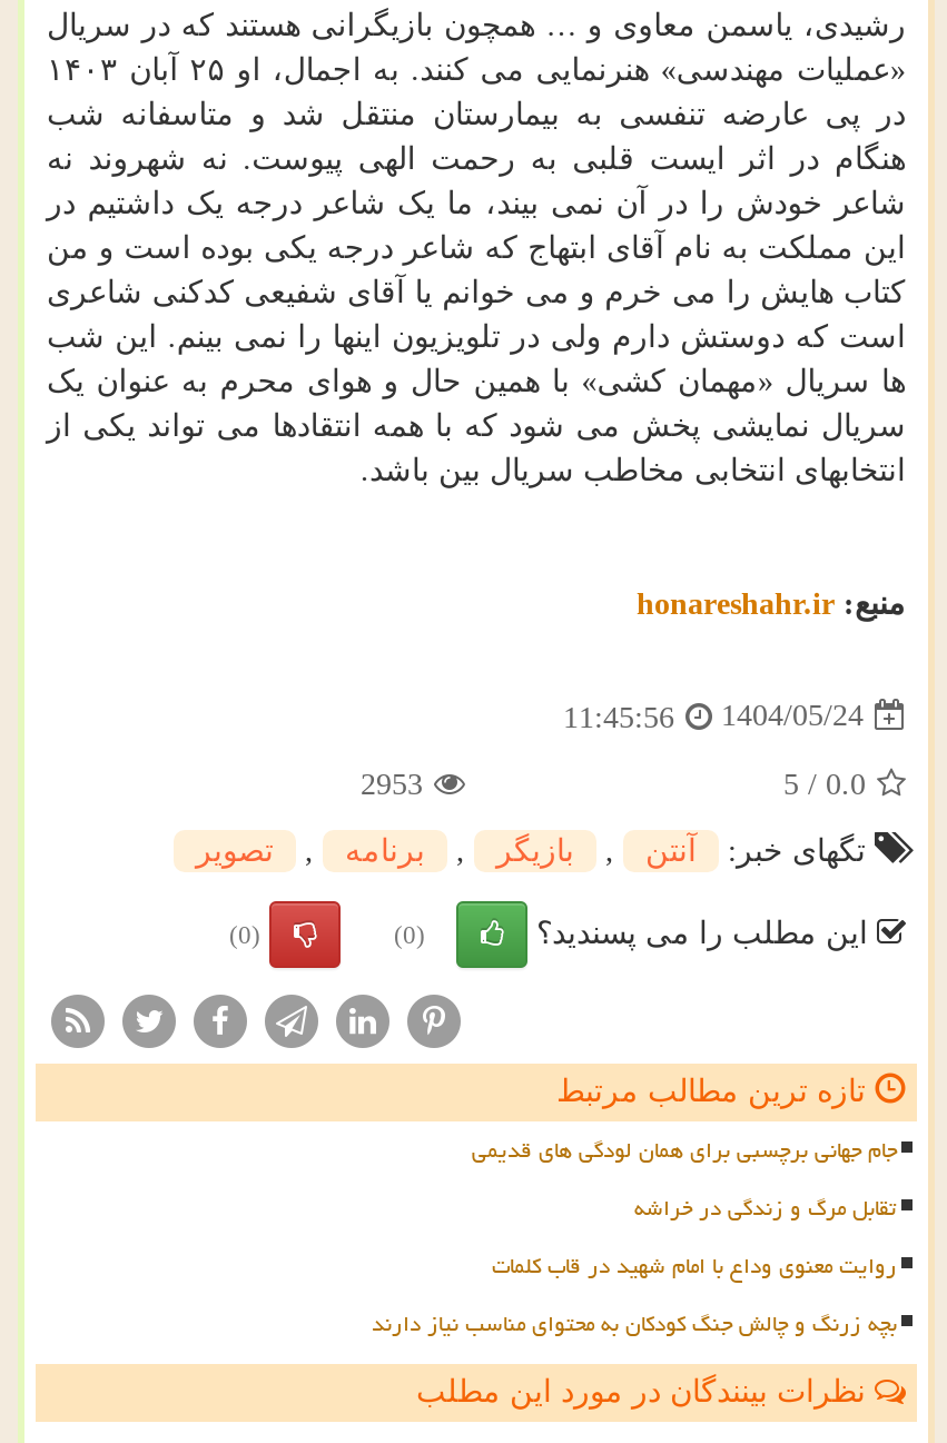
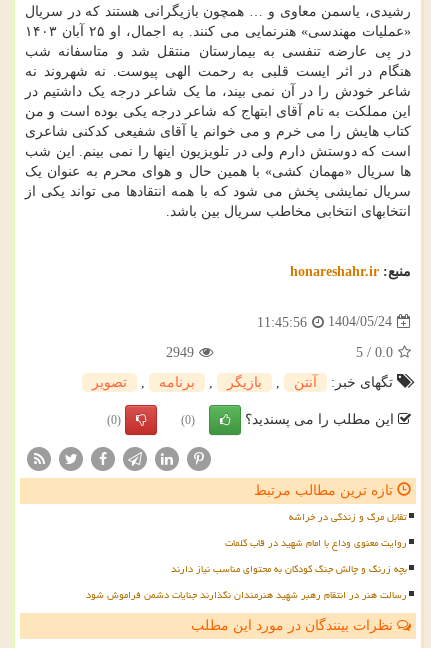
[361,767,423,801] 2953 -> [166,345,194,360] 2949
[472,1128,897,1172] جام جهانی برچسبی برای همان لودگی های قدیمی -> none
moved [372,1186,897,1346] -> [171,507,407,579]: تقابل مرگ و زندگی در خراشه | روایت معنوی وداع با امام شهید در قاب کلمات | بچه زرنگ و چالش جنگ کودکان به محتوای مناسب نیاز دارند
none -> [86,585,407,605] رسالت هنر در انتقام رهبر شهید هنرمندان نگذارند جنایات دشمن فراموش شود

